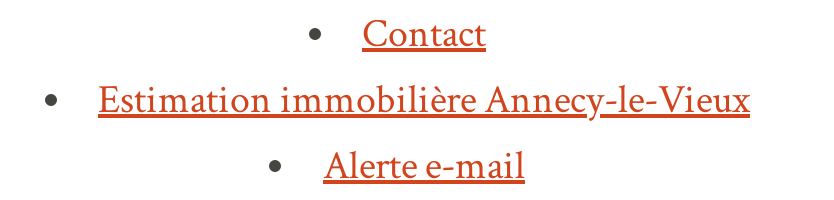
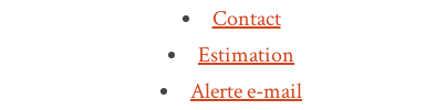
[98,74,750,126] Estimation immobilière Annecy-le-Vieux -> [198,41,294,69] Estimation

